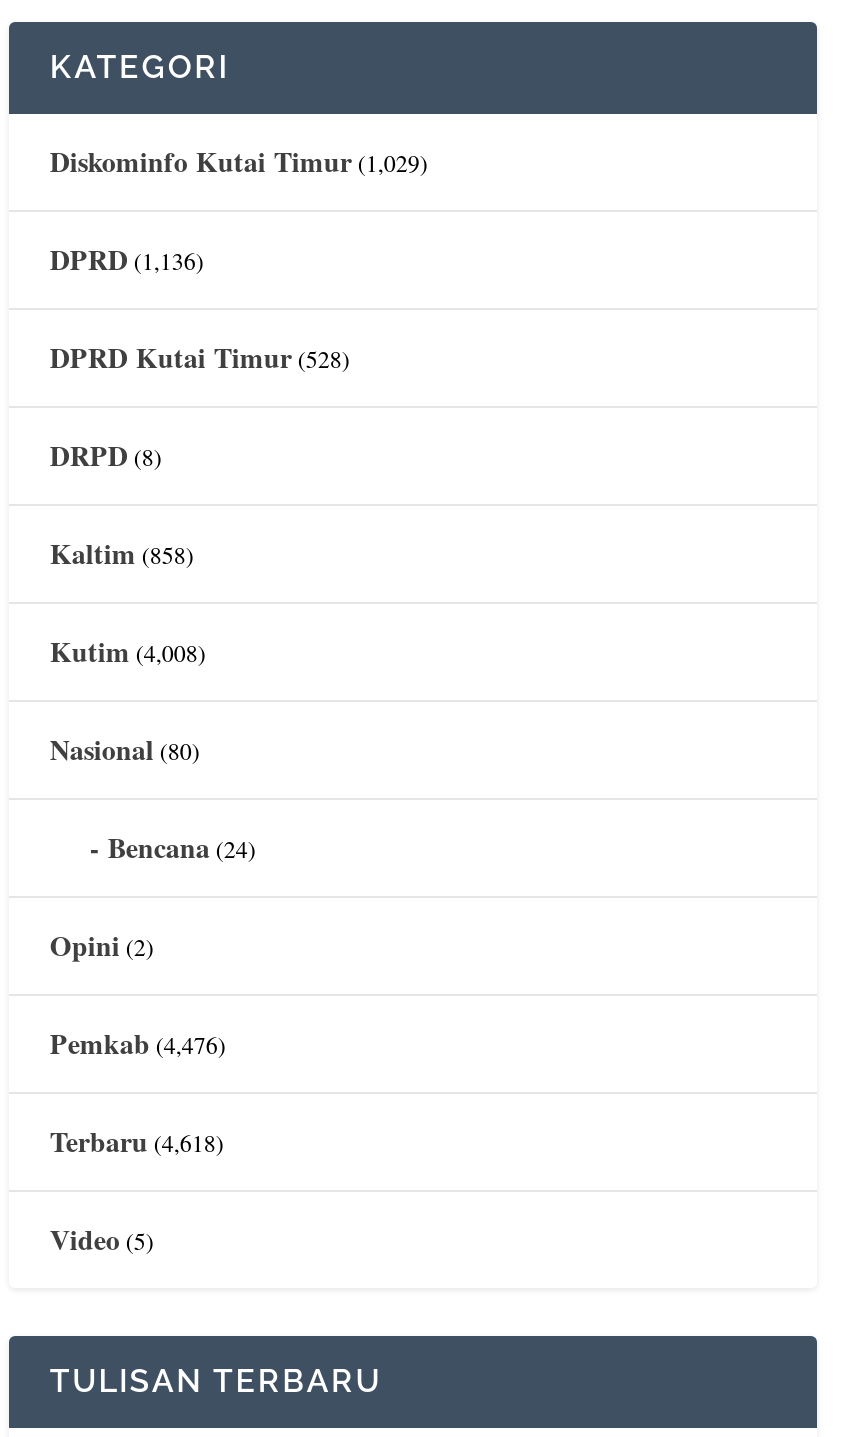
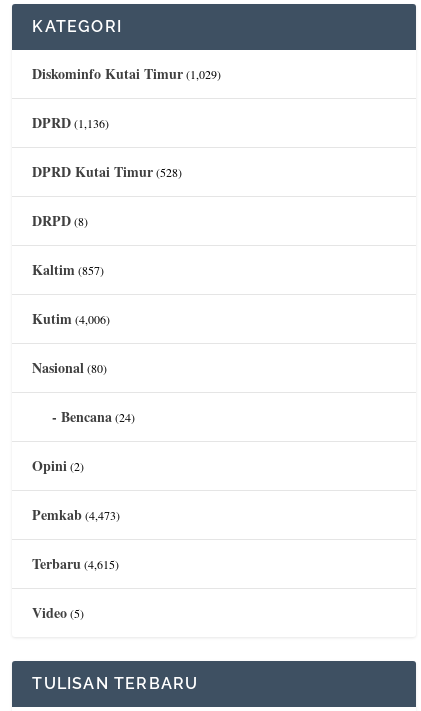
[50,531,194,573] Kaltim (858) -> [32,259,104,280] Kaltim (857)
[50,629,206,671] Kutim (4,008) -> [32,308,110,329] Kutim (4,006)
[50,1021,226,1063] Pemkab (4,476) -> [32,504,120,525] Pemkab (4,473)
[50,1119,224,1161] Terbaru (4,618) -> [32,553,119,574] Terbaru (4,615)

